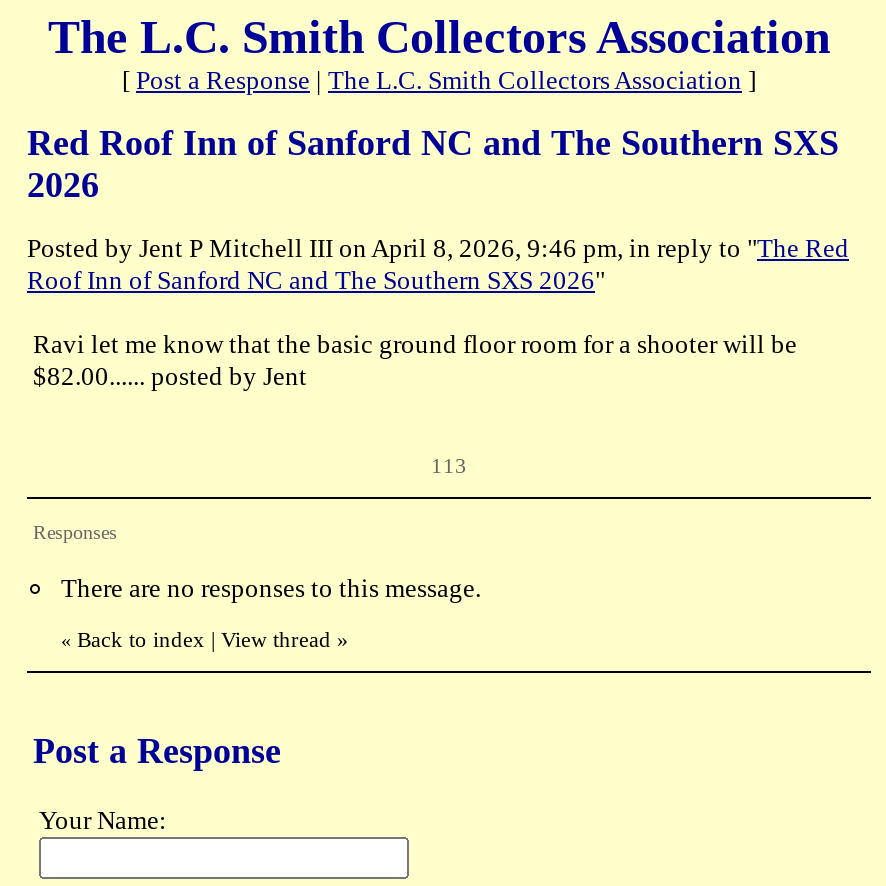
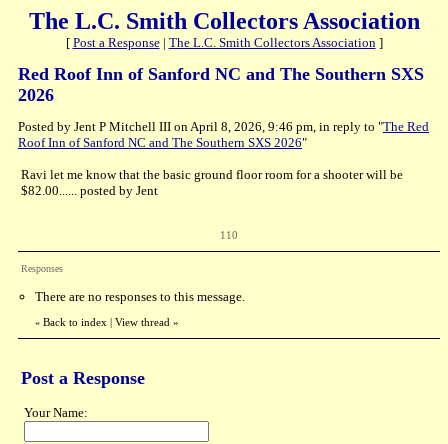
[431,453,467,477] 113 -> [220,229,238,241] 110

